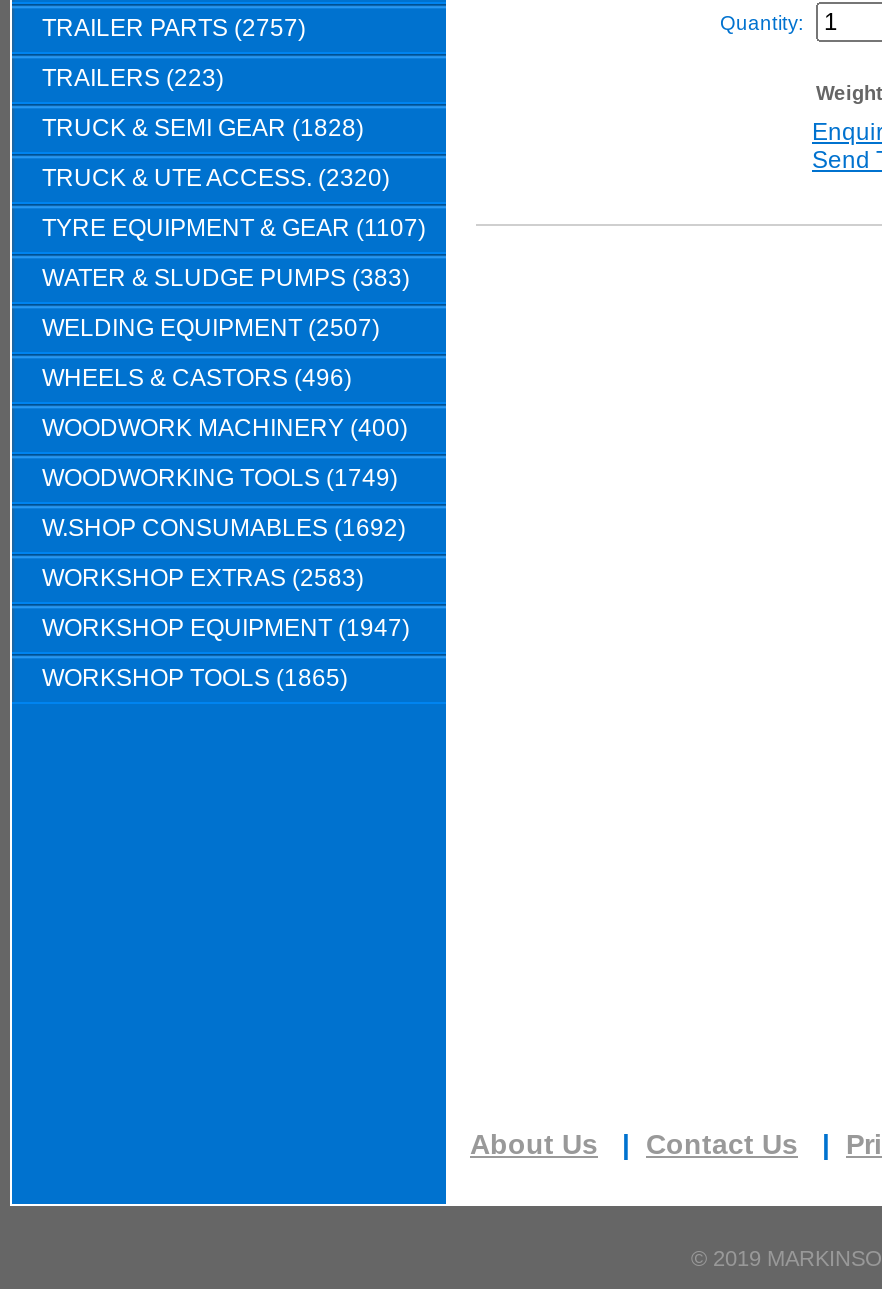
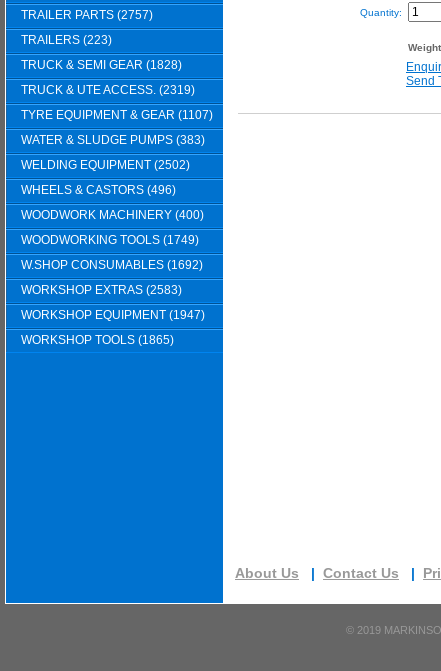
[42,164,390,192] TRUCK & UTE ACCESS. (2320) -> [21,83,195,97] TRUCK & UTE ACCESS. (2319)
[42,314,380,342] WELDING EQUIPMENT (2507) -> [21,158,190,172] WELDING EQUIPMENT (2502)

